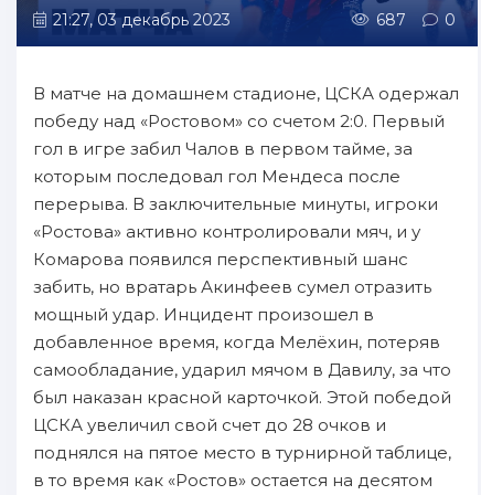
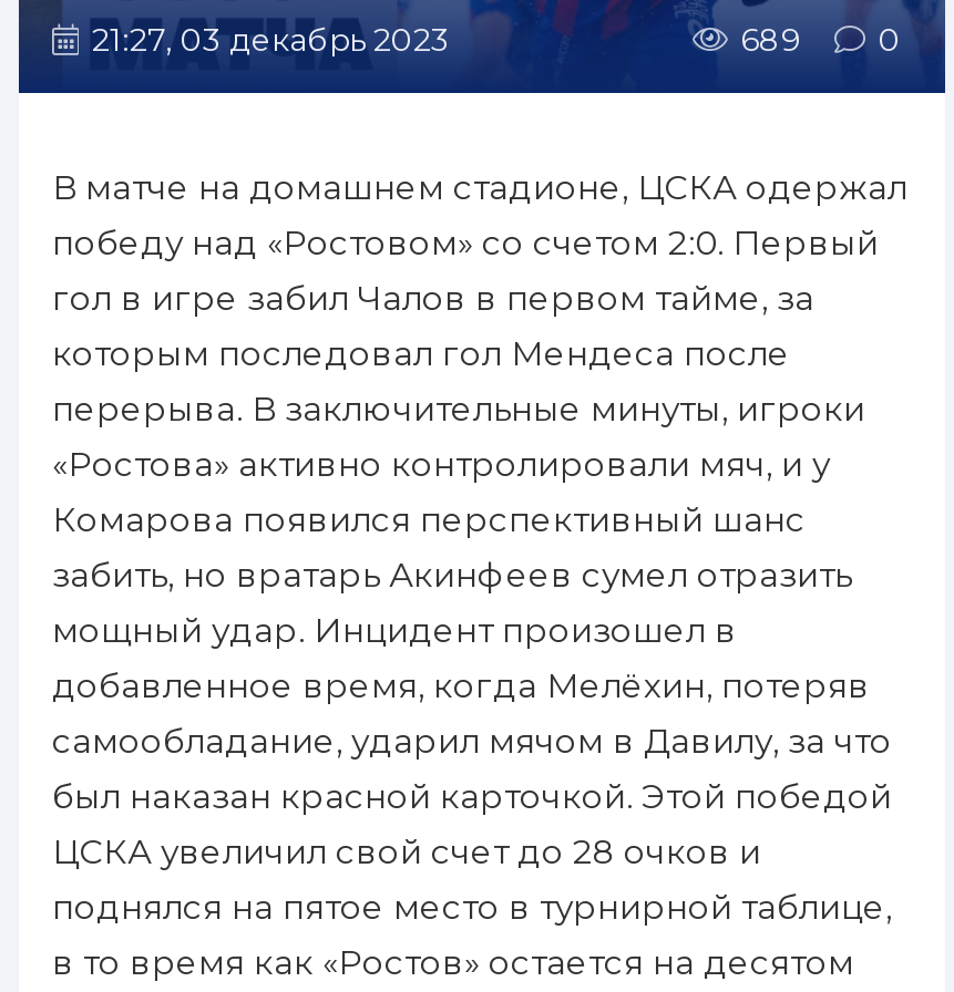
[376,10,406,30] 687 -> [741,20,801,60] 689

